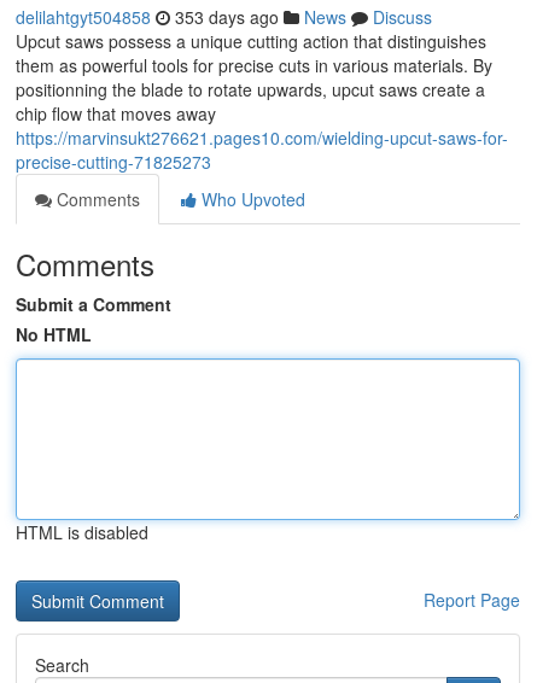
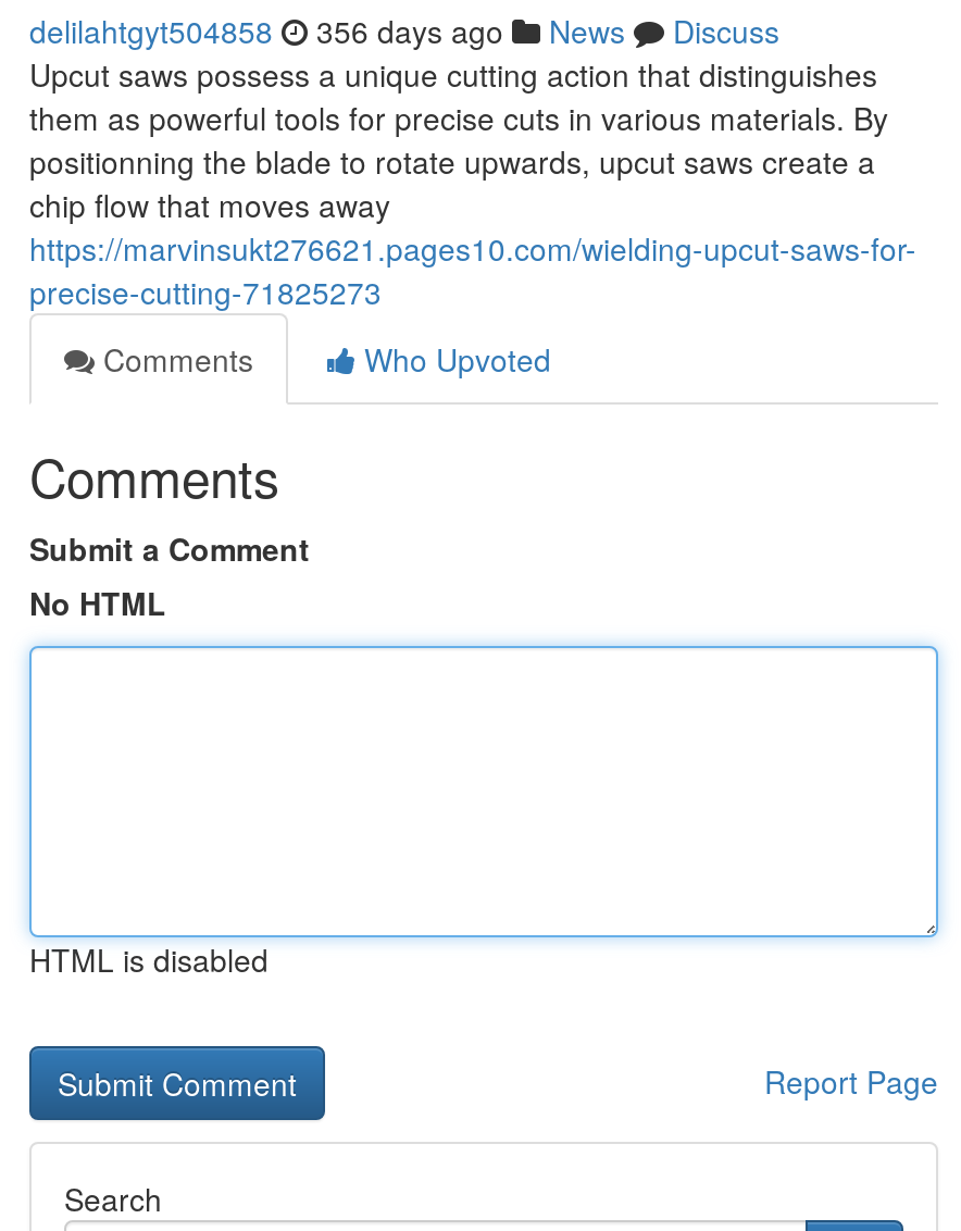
[16,5,432,29] delilahtgyt504858 353 days ago News Discuss -> [29,9,779,52] delilahtgyt504858 356 days ago News Discuss

